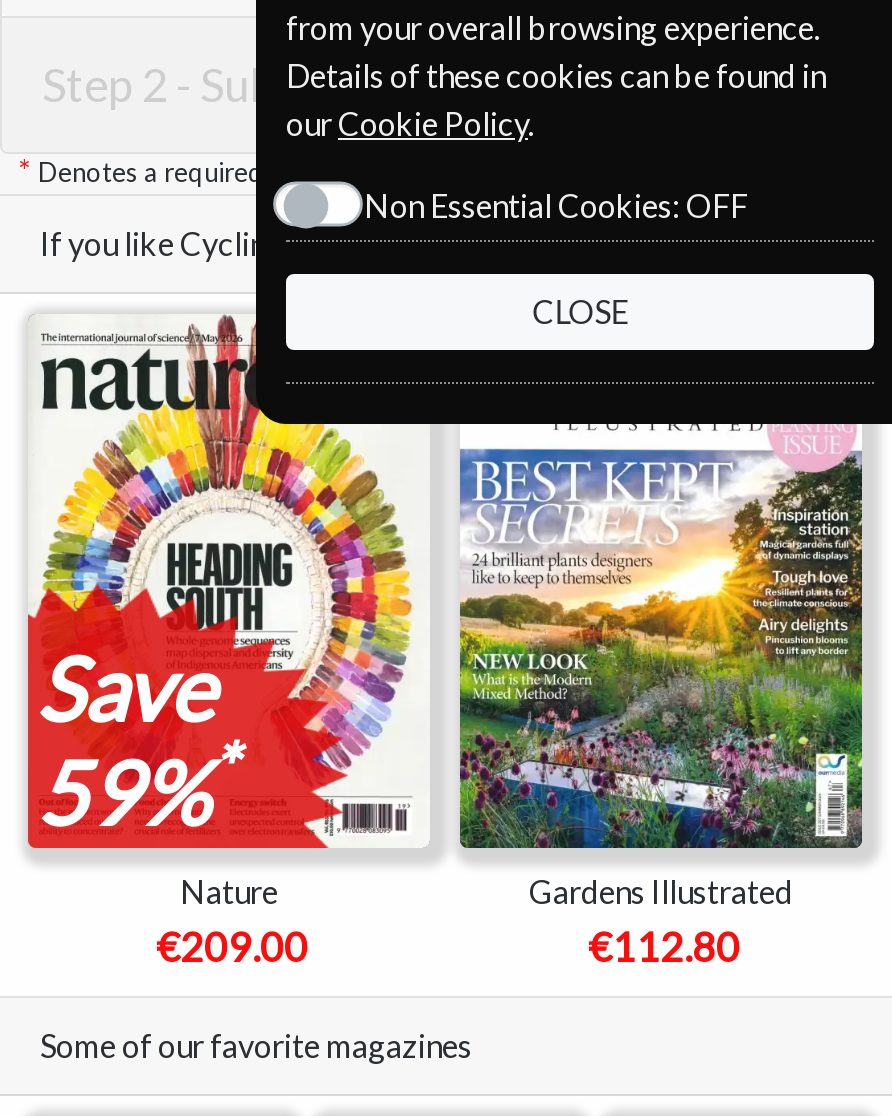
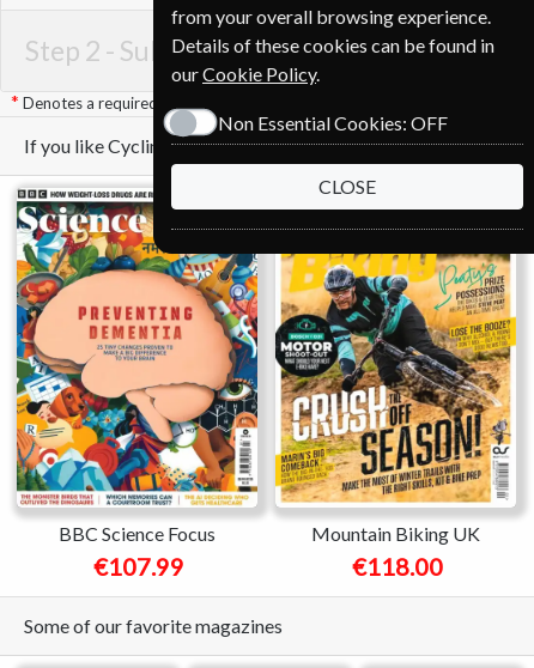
[26,314,430,970] [image] | Save | 59%* | Nature | €209.00 -> [16,189,259,581] [image] | BBC Science Focus | €107.99
[458,422,864,970] [image] | Gardens Illustrated | €112.80 -> [274,253,517,581] [image] | Mountain Biking UK | €118.00

